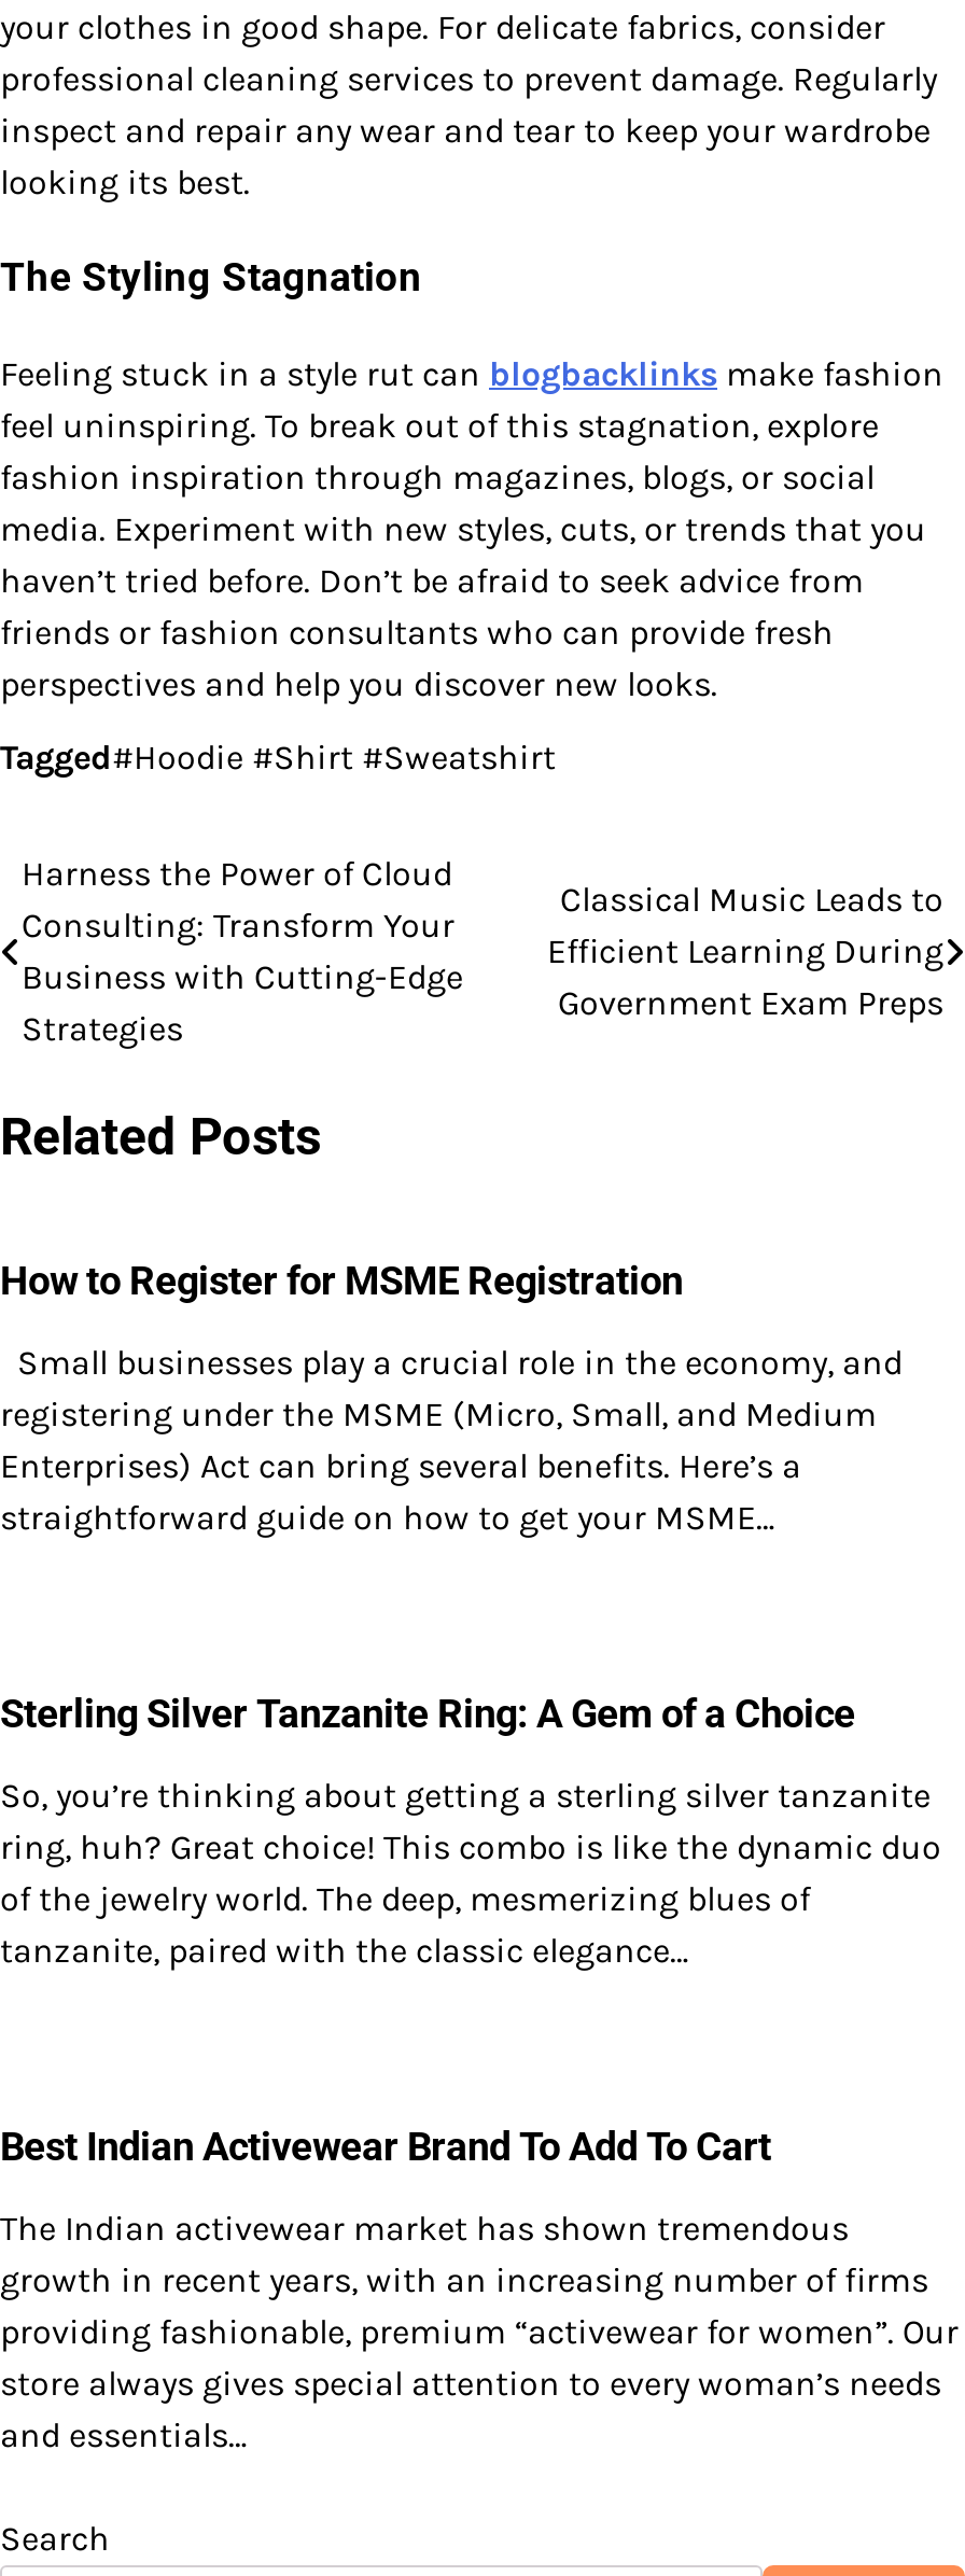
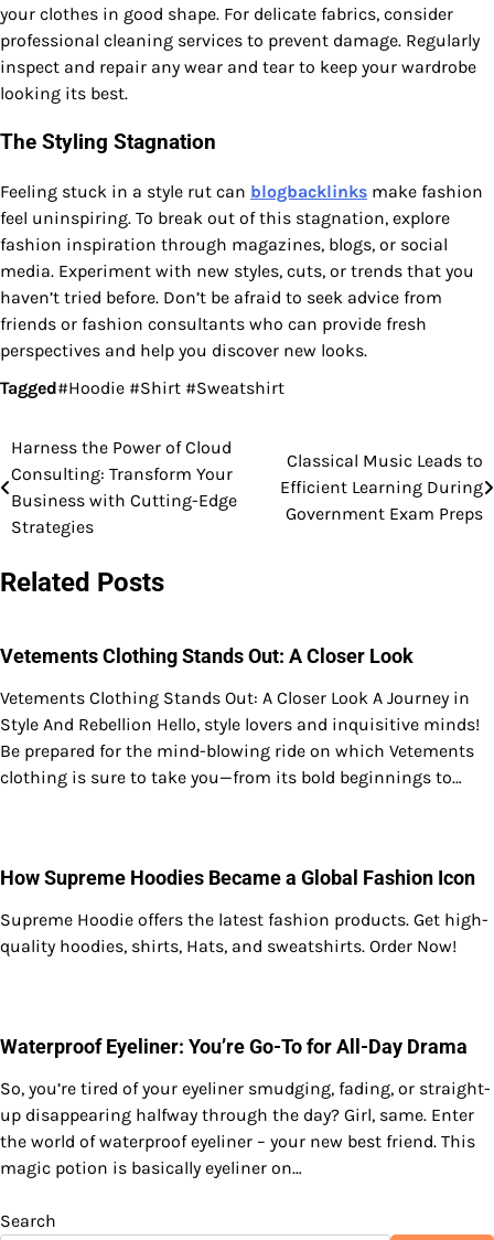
[0,1258,683,1303] How to Register for MSME Registration -> [0,644,414,667] Vetements Clothing Stands Out: A Closer Look
[0,1342,903,1538] Small businesses play a crucial role in the economy, and | registering under the MSME (Micro, Small, and Medium | Enterprises) Act can bring several benefits. Here’s a | straightforward guide on how to get your MSME… -> [0,687,480,788] Vetements Clothing Stands Out: A Closer Look A Journey in | Style And Rebellion Hello, style lovers and inquisitive minds! | Be prepared for the mind-blowing ride on which Vetements | clothing is sure to take you—from its bold beginnings to…
[0,1691,855,1736] Sterling Silver Tanzanite Ring: A Gem of a Choice -> [0,866,475,889] How Supreme Hoodies Became a Global Fashion Icon
[0,1775,941,1971] So, you’re thinking about getting a sterling silver tanzanite | ring, huh? Great choice! This combo is like the dynamic duo | of the jewelry world. The deep, mesmerizing blues of | tanzanite, paired with the classic elegance… -> [0,909,488,956] Supreme Hoodie offers the latest fashion products. Get high- | quality hoodies, shirts, Hats, and sweatshirts. Order Now!
[0,2123,771,2169] Best Indian Activewear Brand To Add To Cart -> [0,1035,468,1058] Waterproof Eyeliner: You’re Go-To for All-Day Drama
[0,2207,959,2455] The Indian activewear market has shown tremendous | growth in recent years, with an increasing number of firms | providing fashionable, premium “activewear for women”. Our | store always gives special attention to every woman’s needs | and essentials… -> [0,1078,491,1178] So, you’re tired of your eyeliner smudging, fading, or straight- | up disappearing halfway through the day? Girl, same. Enter | the world of waterproof eyeliner – your new best friend. This | magic potion is basically eyeliner on…

